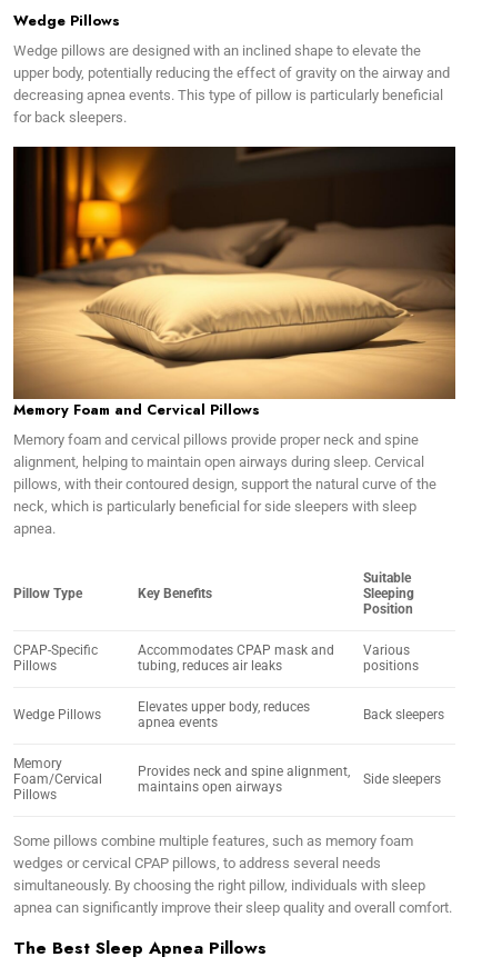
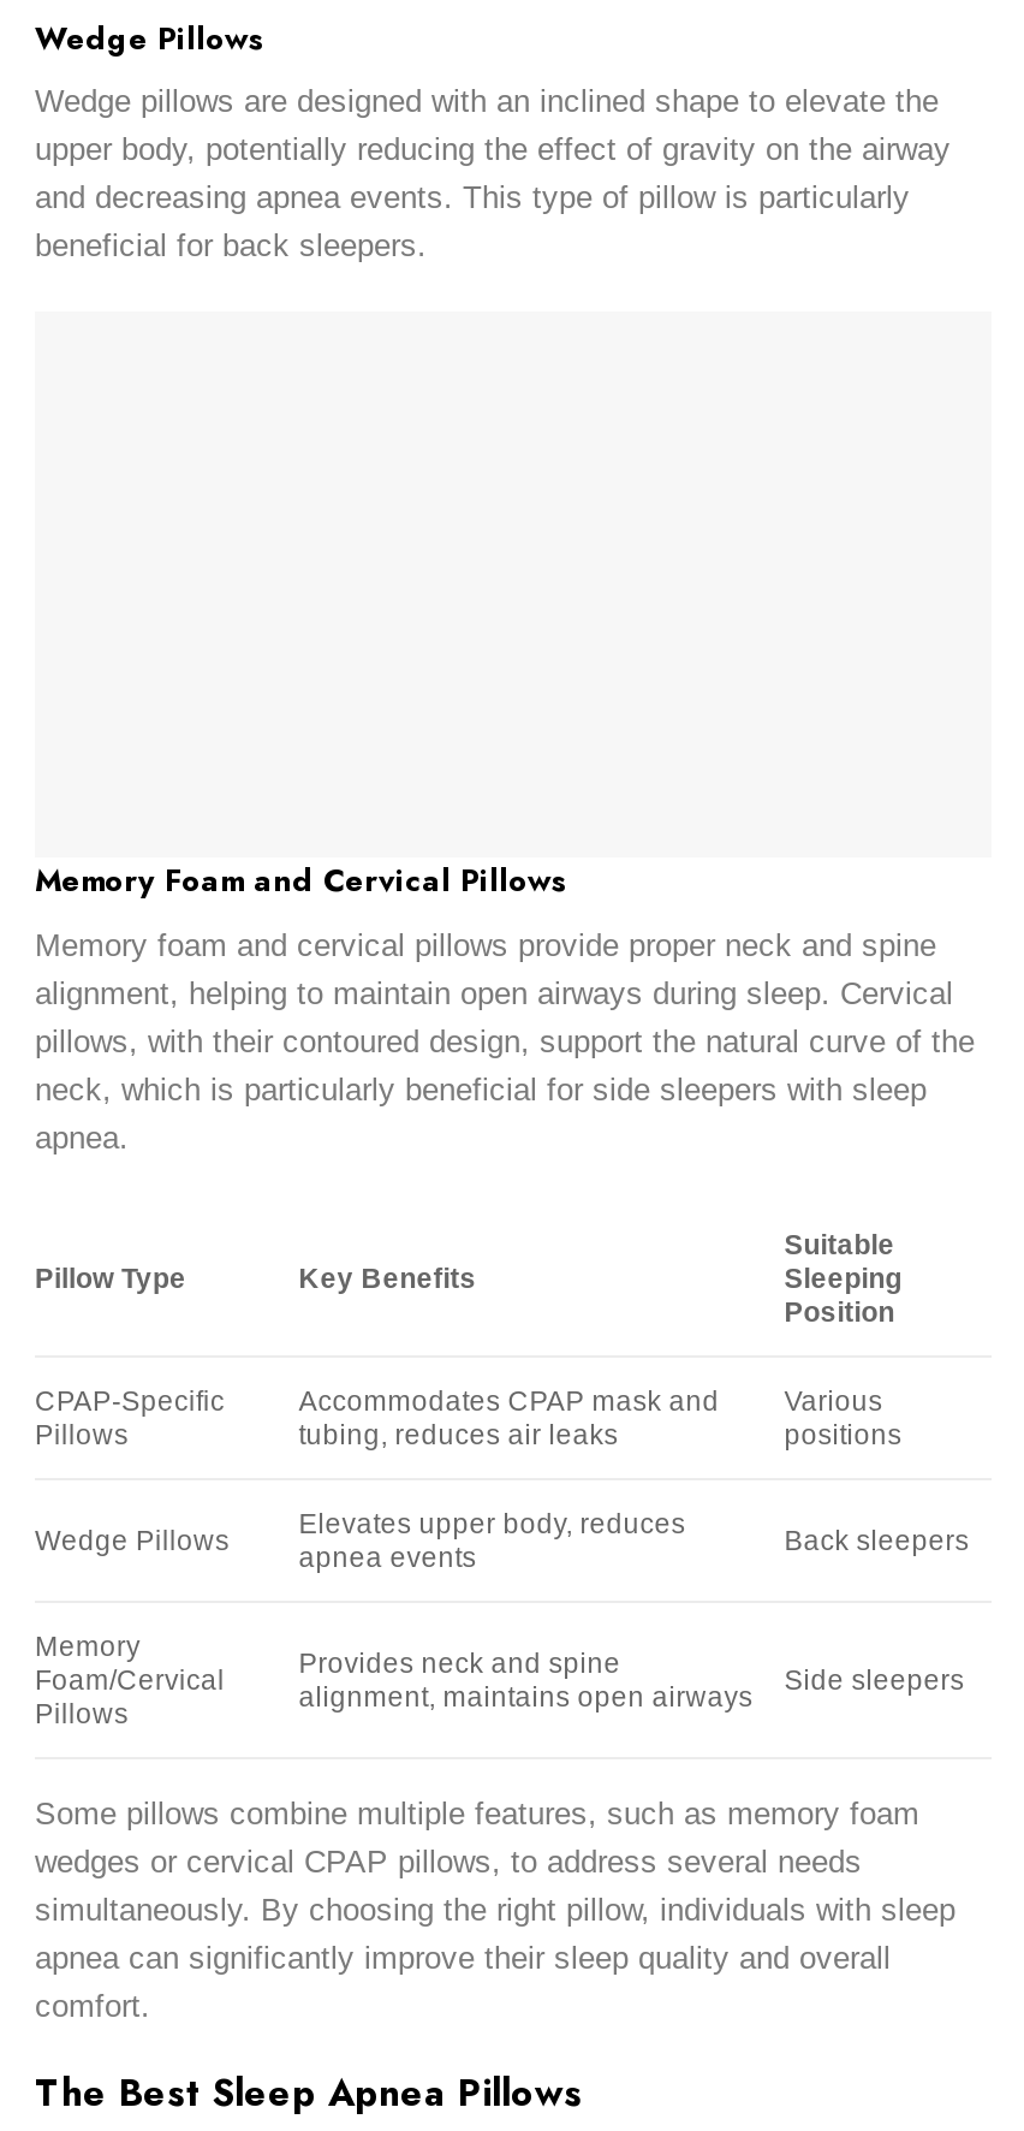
[12,146,456,400] [image] -> none

